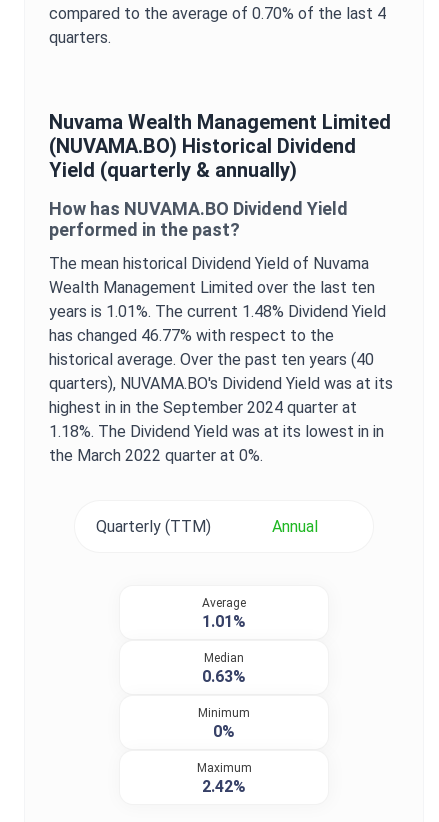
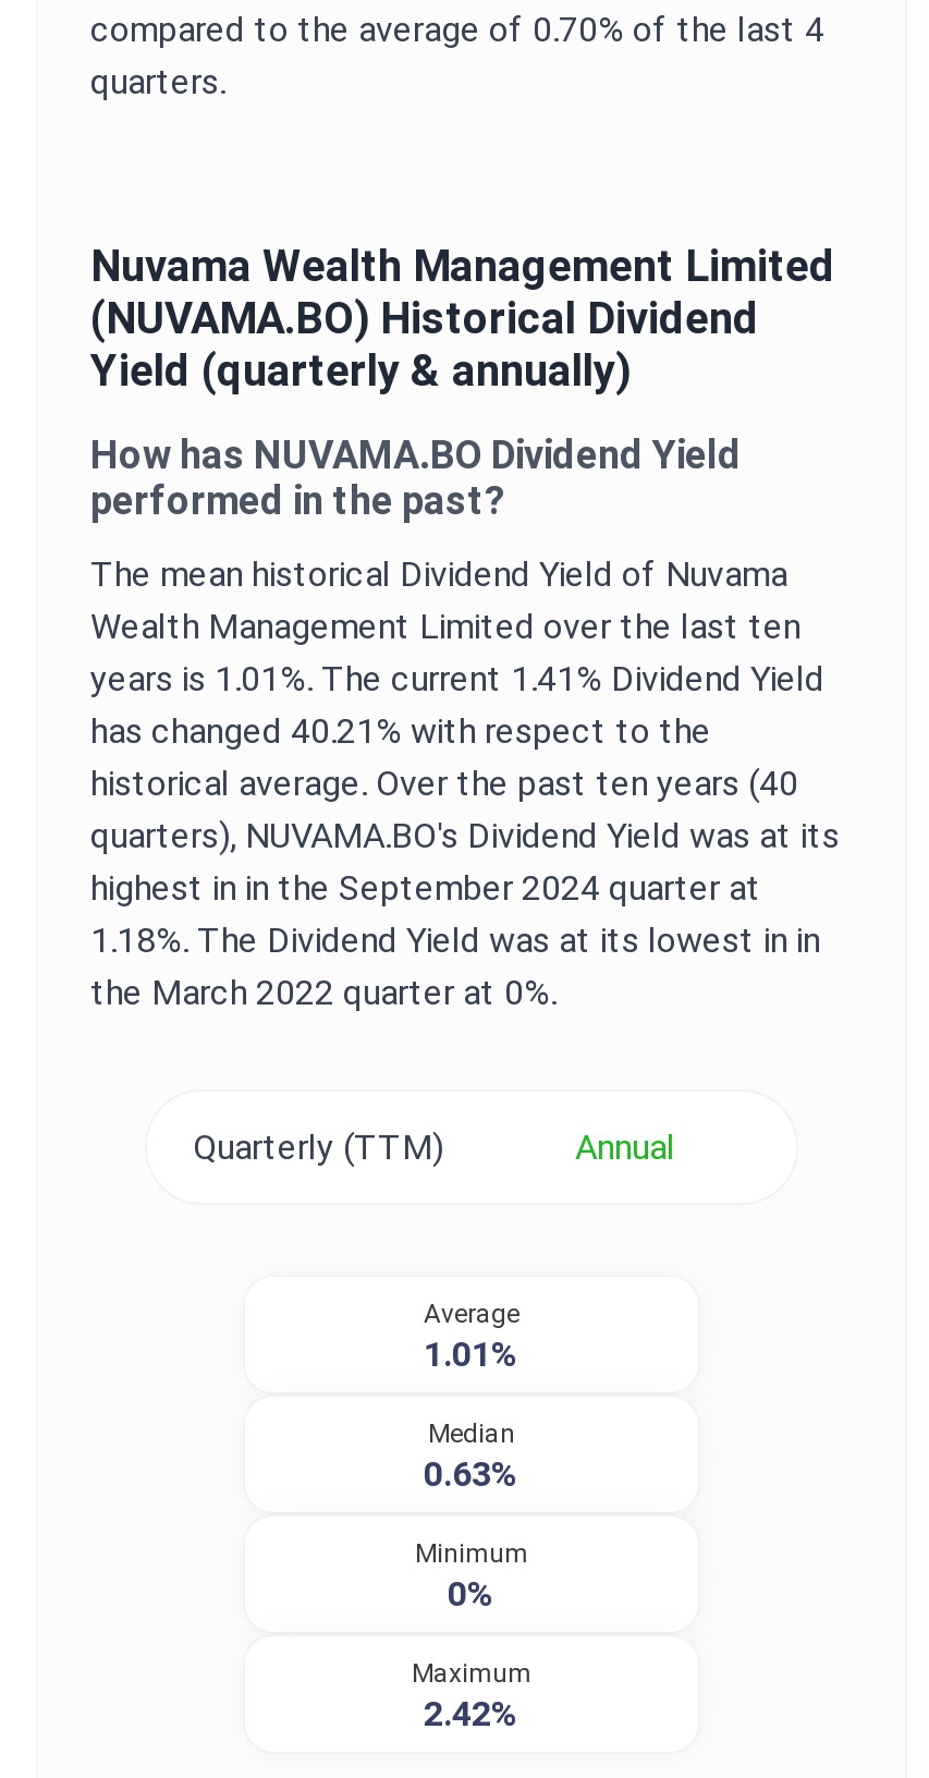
[49,302,386,321] years is 1.01%. The current 1.48% Dividend Yield -> [90,658,824,699] years is 1.01%. The current 1.41% Dividend Yield
[49,326,334,345] has changed 46.77% with respect to the -> [90,710,711,752] has changed 40.21% with respect to the

